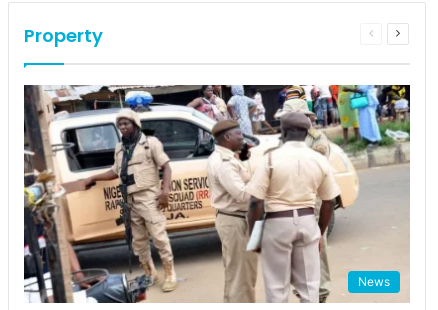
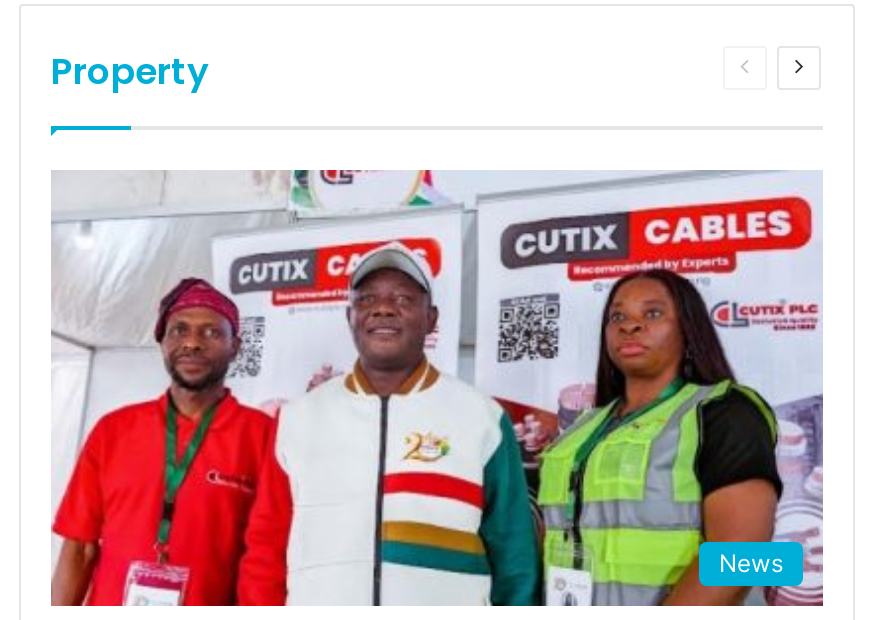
[23,84,411,304] [image] -> [49,168,823,608] [image]

